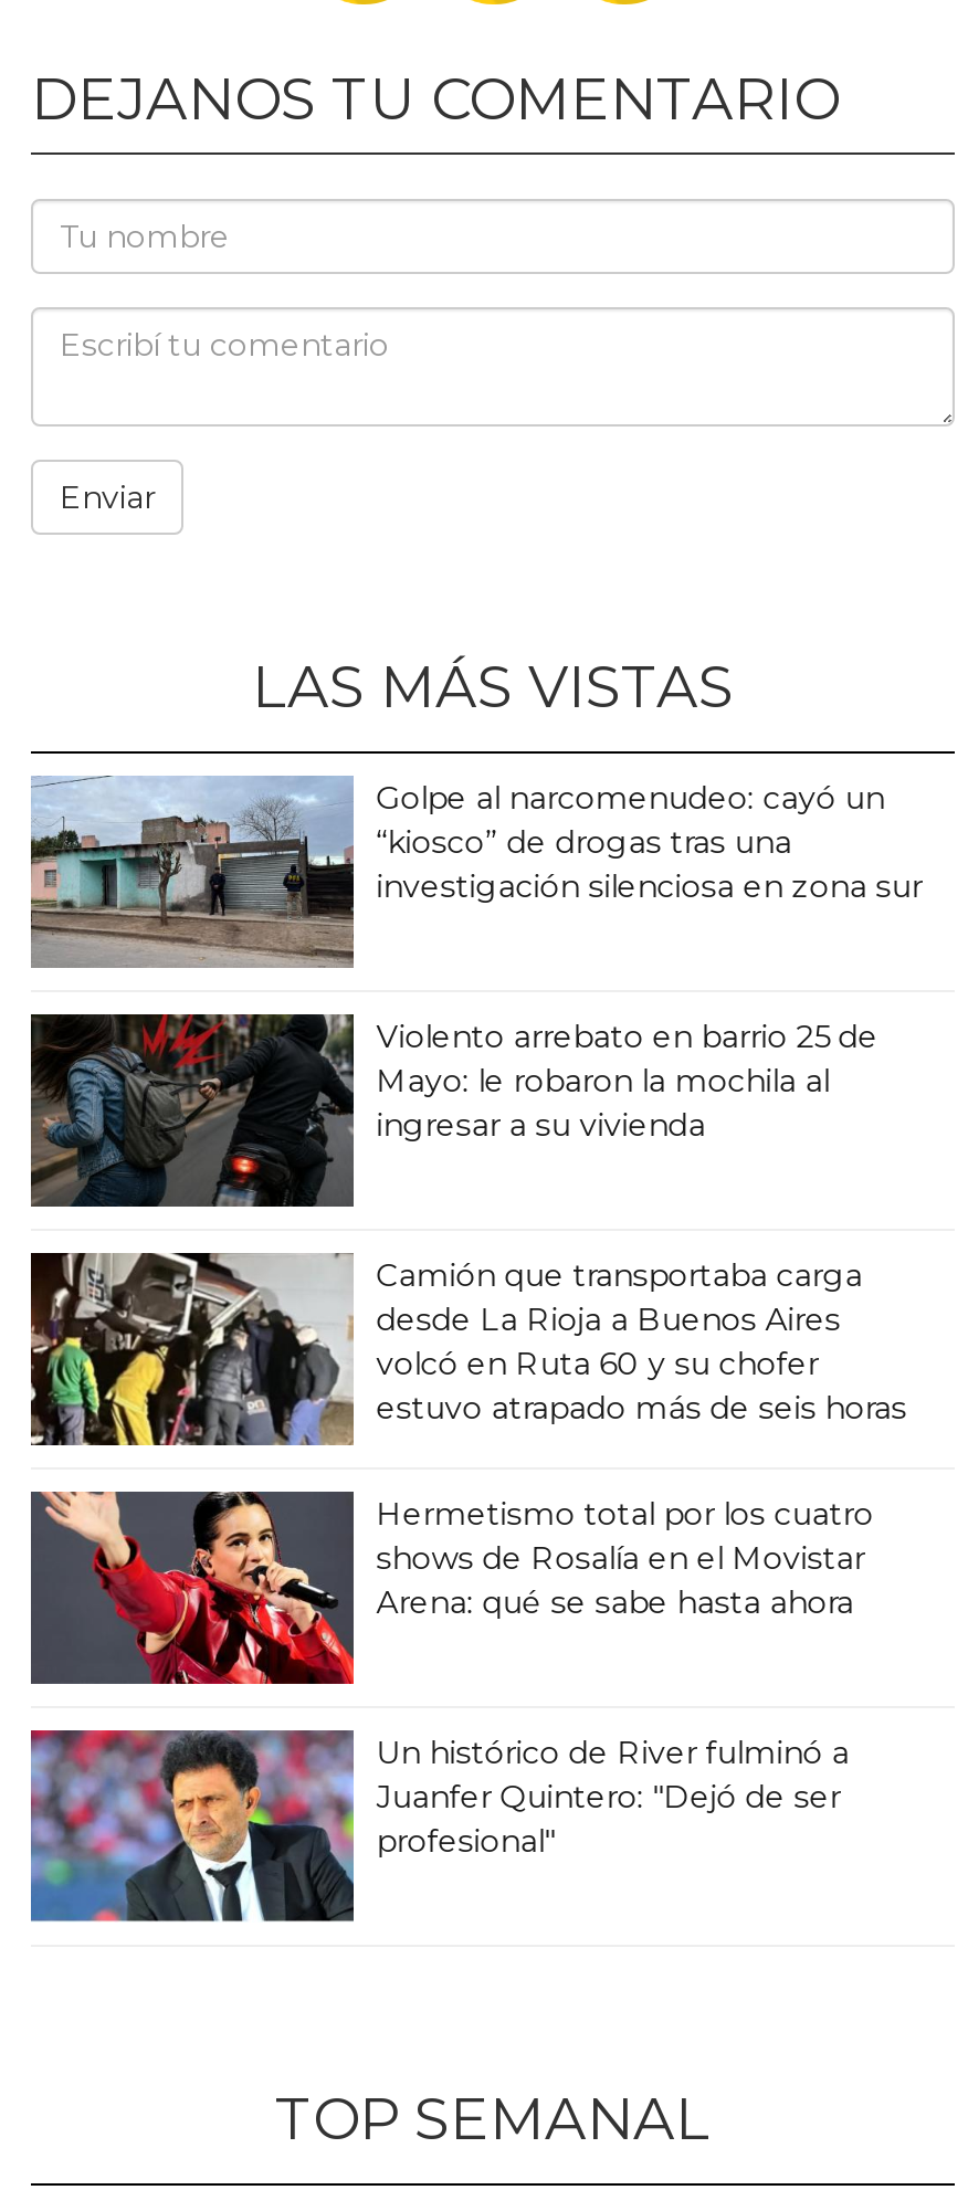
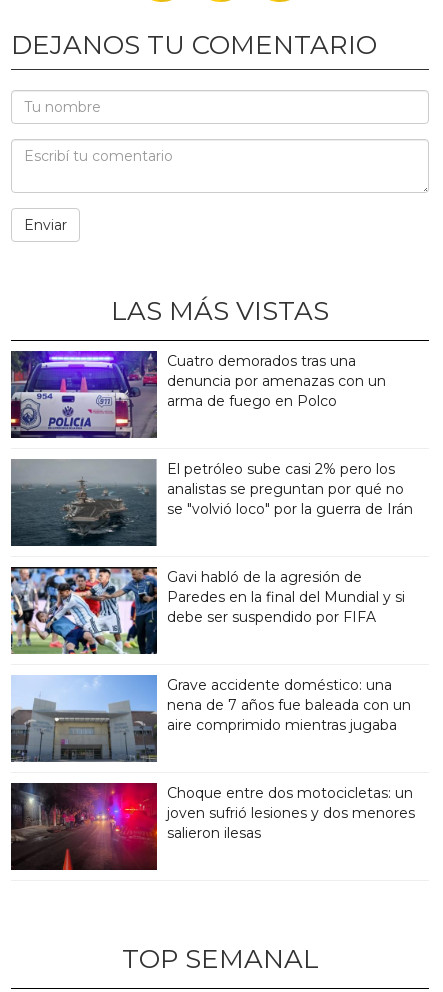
[29,776,922,968] [image] | Golpe al narcomenudeo: cayó un | “kiosco” de drogas tras una | investigación silenciosa en zona sur -> [10,350,386,438] [image] | Cuatro demorados tras una | denuncia por amenazas con un | arma de fuego en Polco
[31,1014,878,1207] [image] | Violento arrebato en barrio 25 de | Mayo: le robaron la mochila al | ingresar a su vivienda -> [11,459,413,546] [image] | El petróleo sube casi 2% pero los | analistas se preguntan por qué no | se "volvió loco" por la guerra de Irán
[29,1253,907,1447] [image] | Camión que transportaba carga | desde La Rioja a Buenos Aires | volcó en Ruta 60 y su chofer | estuvo atrapado más de seis horas -> [10,566,405,655] [image] | Gavi habló de la agresión de | Paredes en la final del Mundial y si | debe ser suspendido por FIFA
[29,1489,874,1686] [image] | Hermetismo total por los cuatro | shows de Rosalía en el Movistar | Arena: qué se sabe hasta ahora -> [11,674,411,763] [image] | Grave accidente doméstico: una | nena de 7 años fue baleada con un | aire comprimido mientras jugaba
[29,1728,849,1923] [image] | Un histórico de River fulminó a | Juanfer Quintero: "Dejó de ser | profesional" -> [10,782,415,871] [image] | Choque entre dos motocicletas: un | joven sufrió lesiones y dos menores | salieron ilesas

